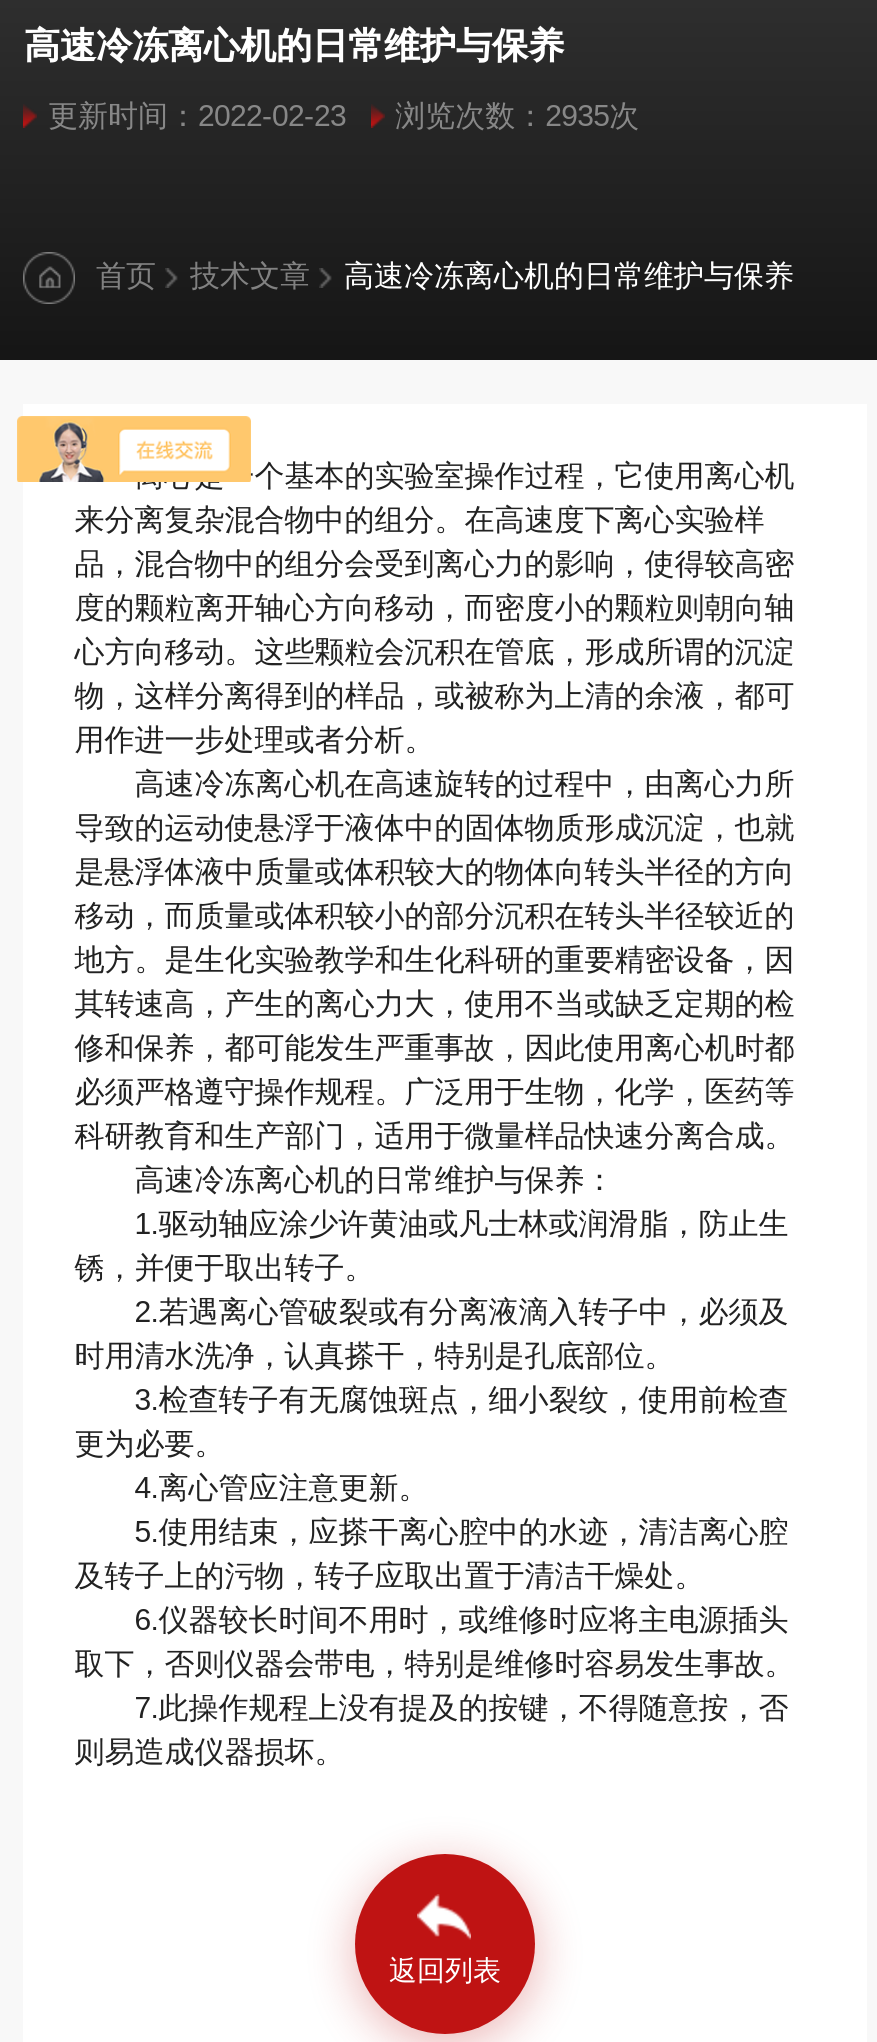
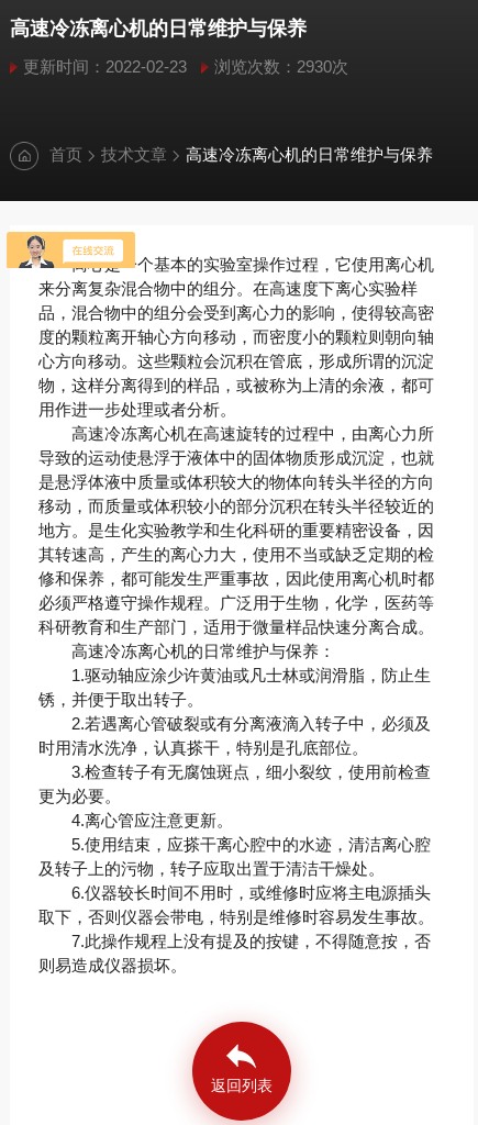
[48,98,639,132] 更新时间：2022-02-23 浏览次数：2935次 -> [24,57,348,76] 更新时间：2022-02-23 浏览次数：2930次

